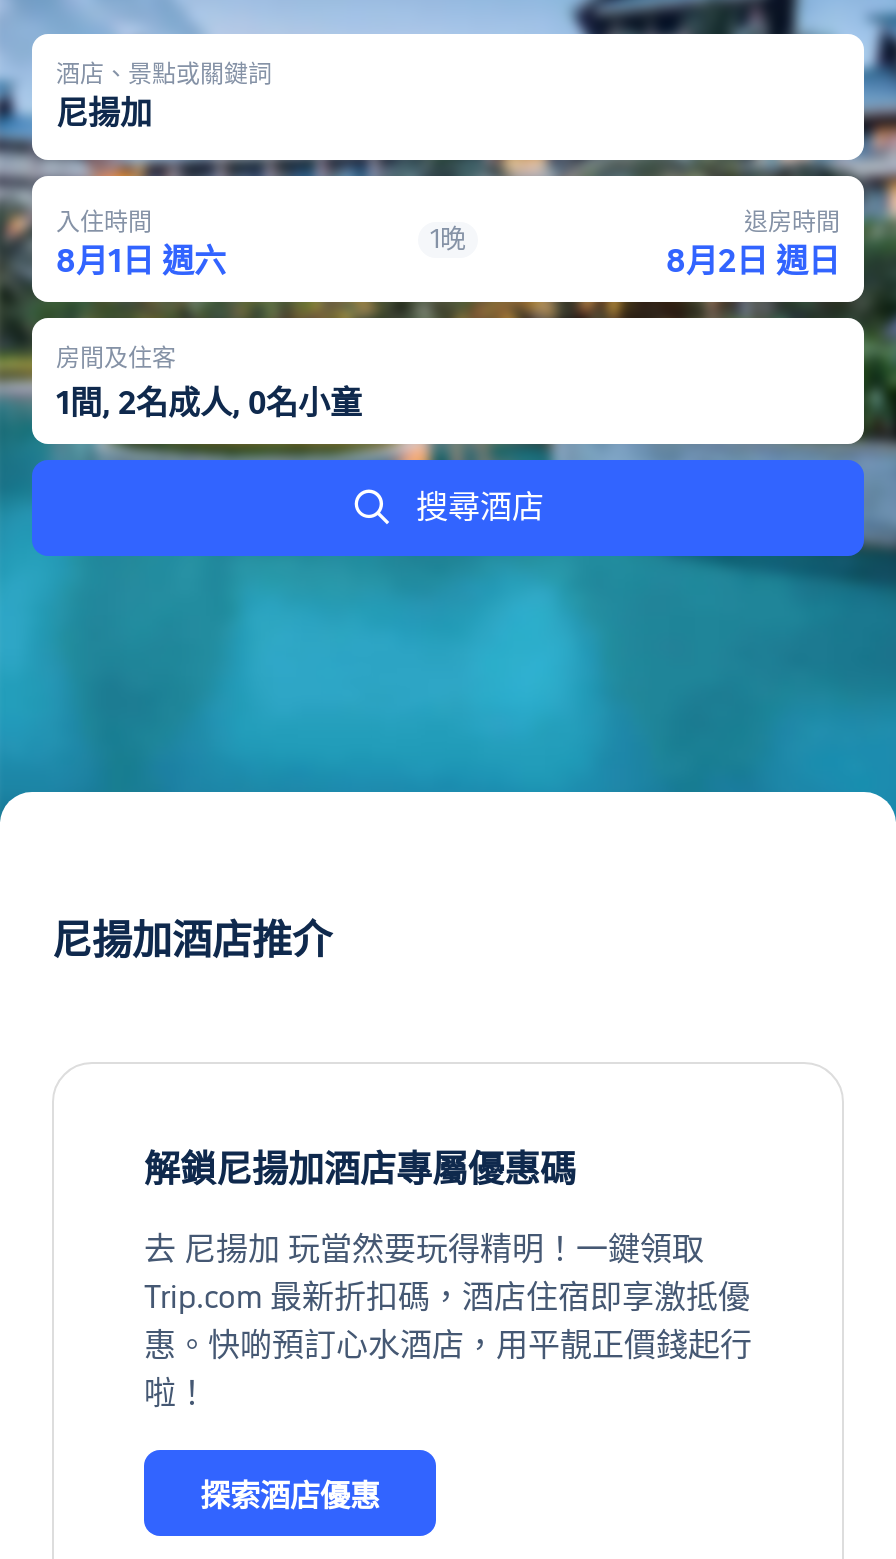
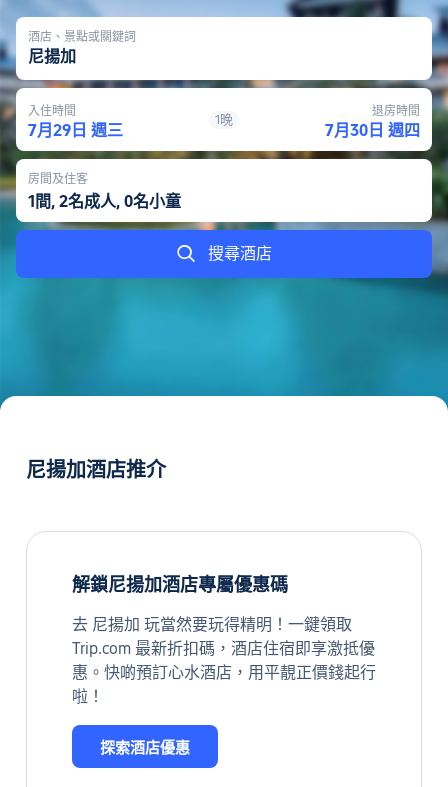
[56,241,226,279] 8月1日 週六 -> [28,120,123,139] 7月29日 週三
[666,241,840,279] 8月2日 週日 -> [325,120,420,139] 7月30日 週四

